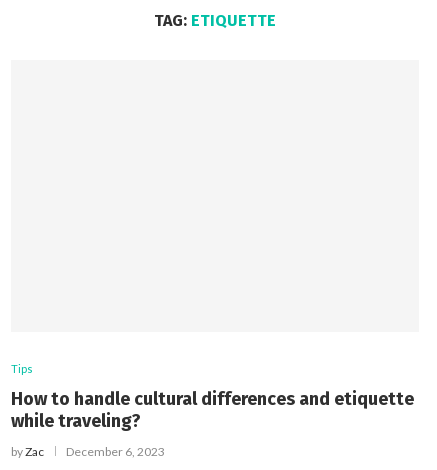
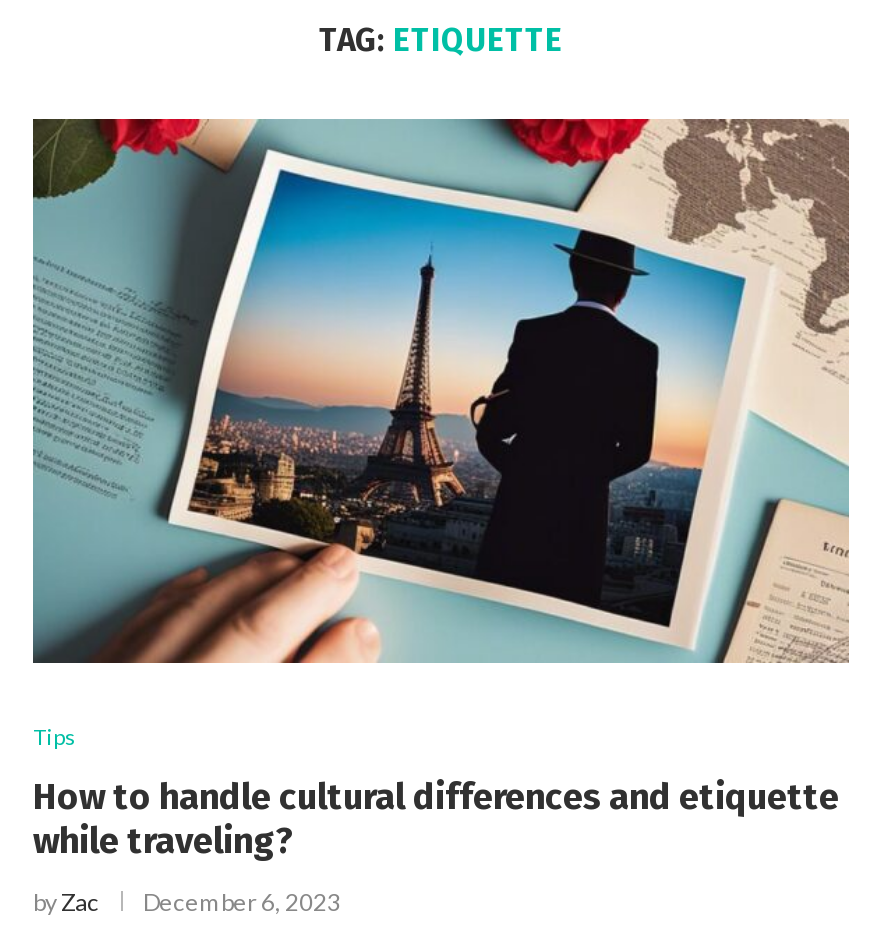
none -> [31,117,851,665] [image]

